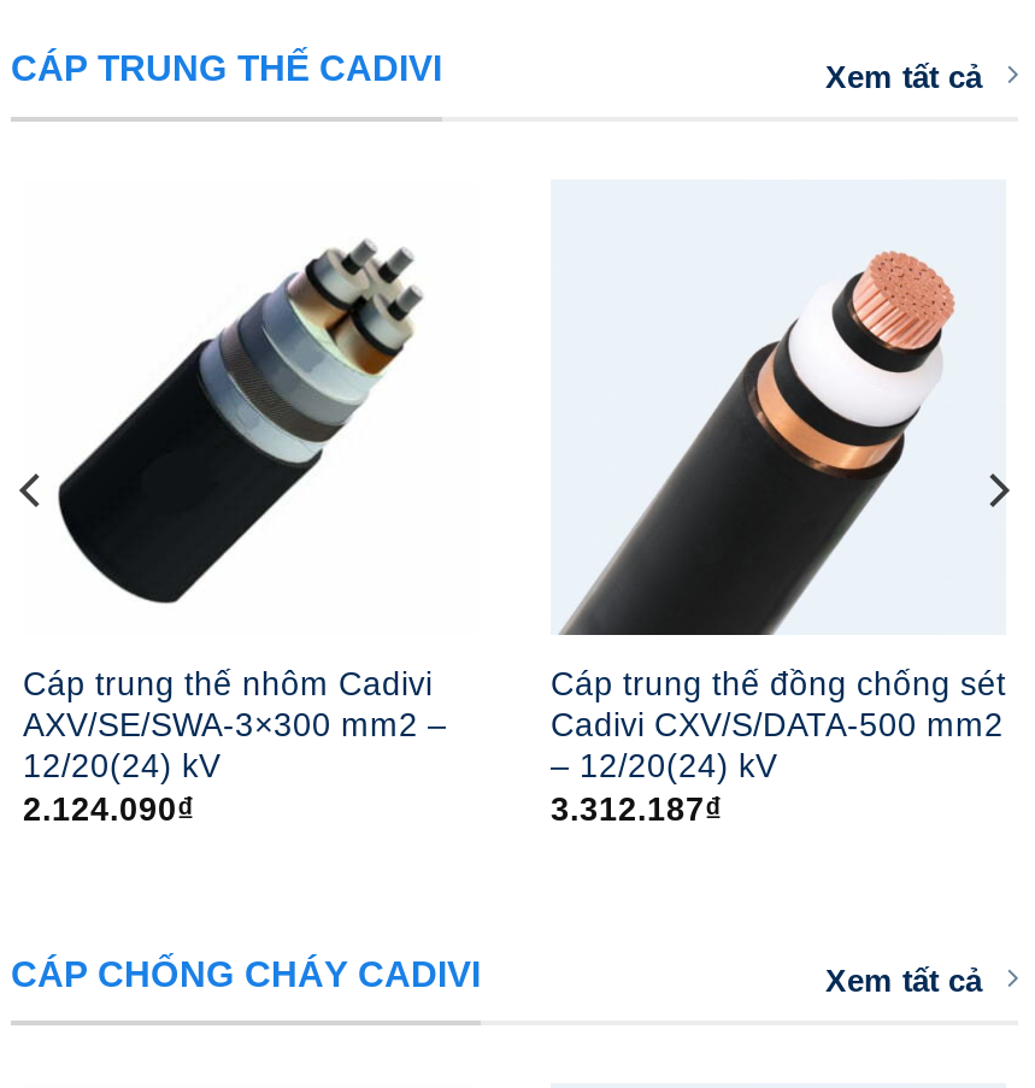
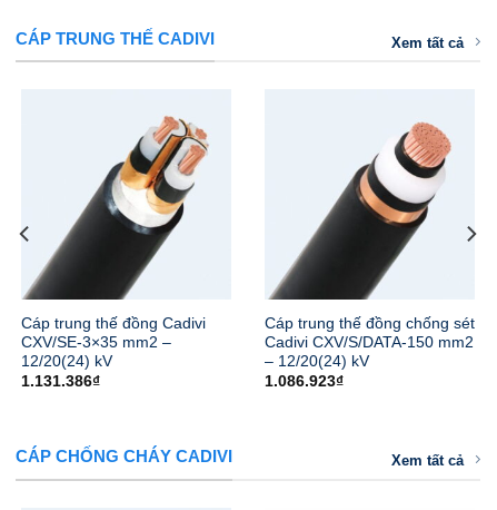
[23,239,433,703] [image] | Cáp trung thế nhôm Cadivi -> [21,115,209,331] [image] | Cáp trung thế đồng Cadivi
[23,708,447,744] AXV/SE/SWA-3×300 mm2 – -> [21,334,171,350] CXV/SE-3×35 mm2 –
[551,708,1004,744] Cadivi CXV/S/DATA-500 mm2 -> [265,334,474,350] Cadivi CXV/S/DATA-150 mm2
[23,793,194,829] 2.124.090₫ -> [21,373,100,390] 1.131.386₫
[551,793,722,829] 3.312.187₫ -> [265,373,344,390] 1.086.923₫

